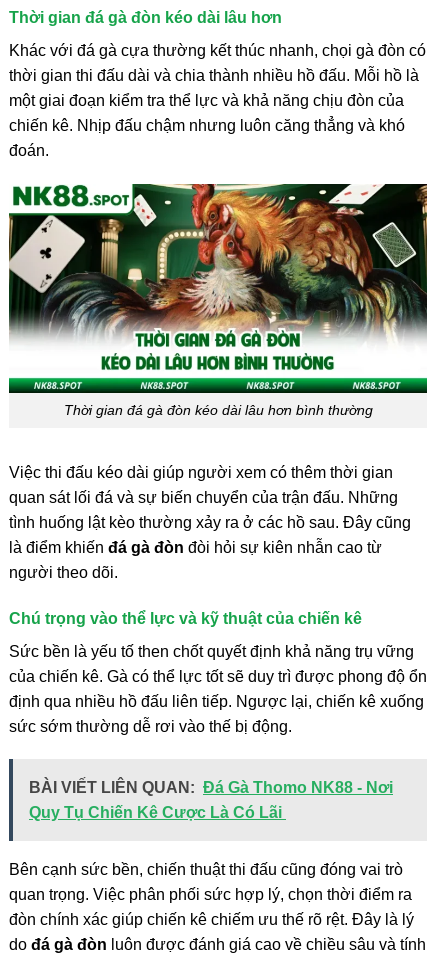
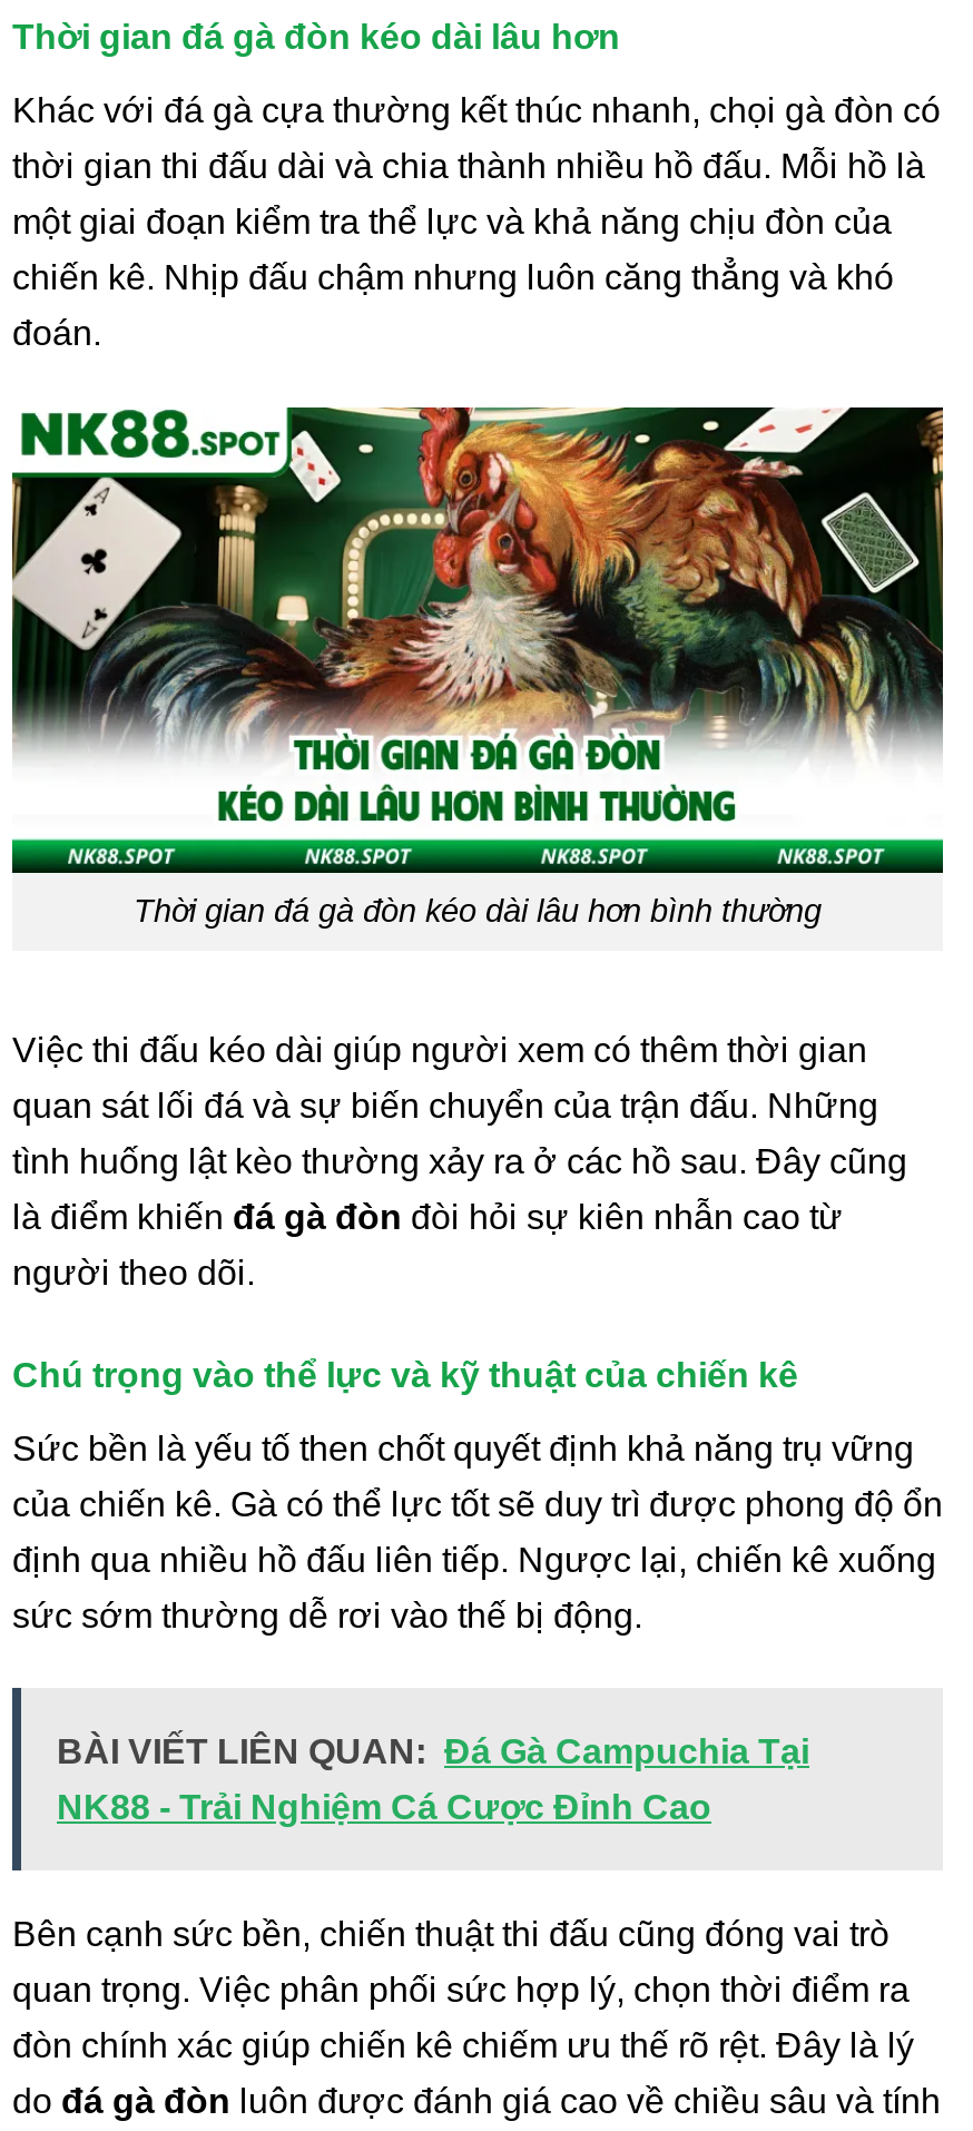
[29,779,393,796] BÀI VIẾT LIÊN QUAN: Đá Gà Thomo NK88 - Nơi -> [57,1733,809,1771] BÀI VIẾT LIÊN QUAN: Đá Gà Campuchia Tại
[29,804,286,821] Quy Tụ Chiến Kê Cược Là Có Lãi -> [57,1789,711,1827] NK88 - Trải Nghiệm Cá Cược Đỉnh Cao

